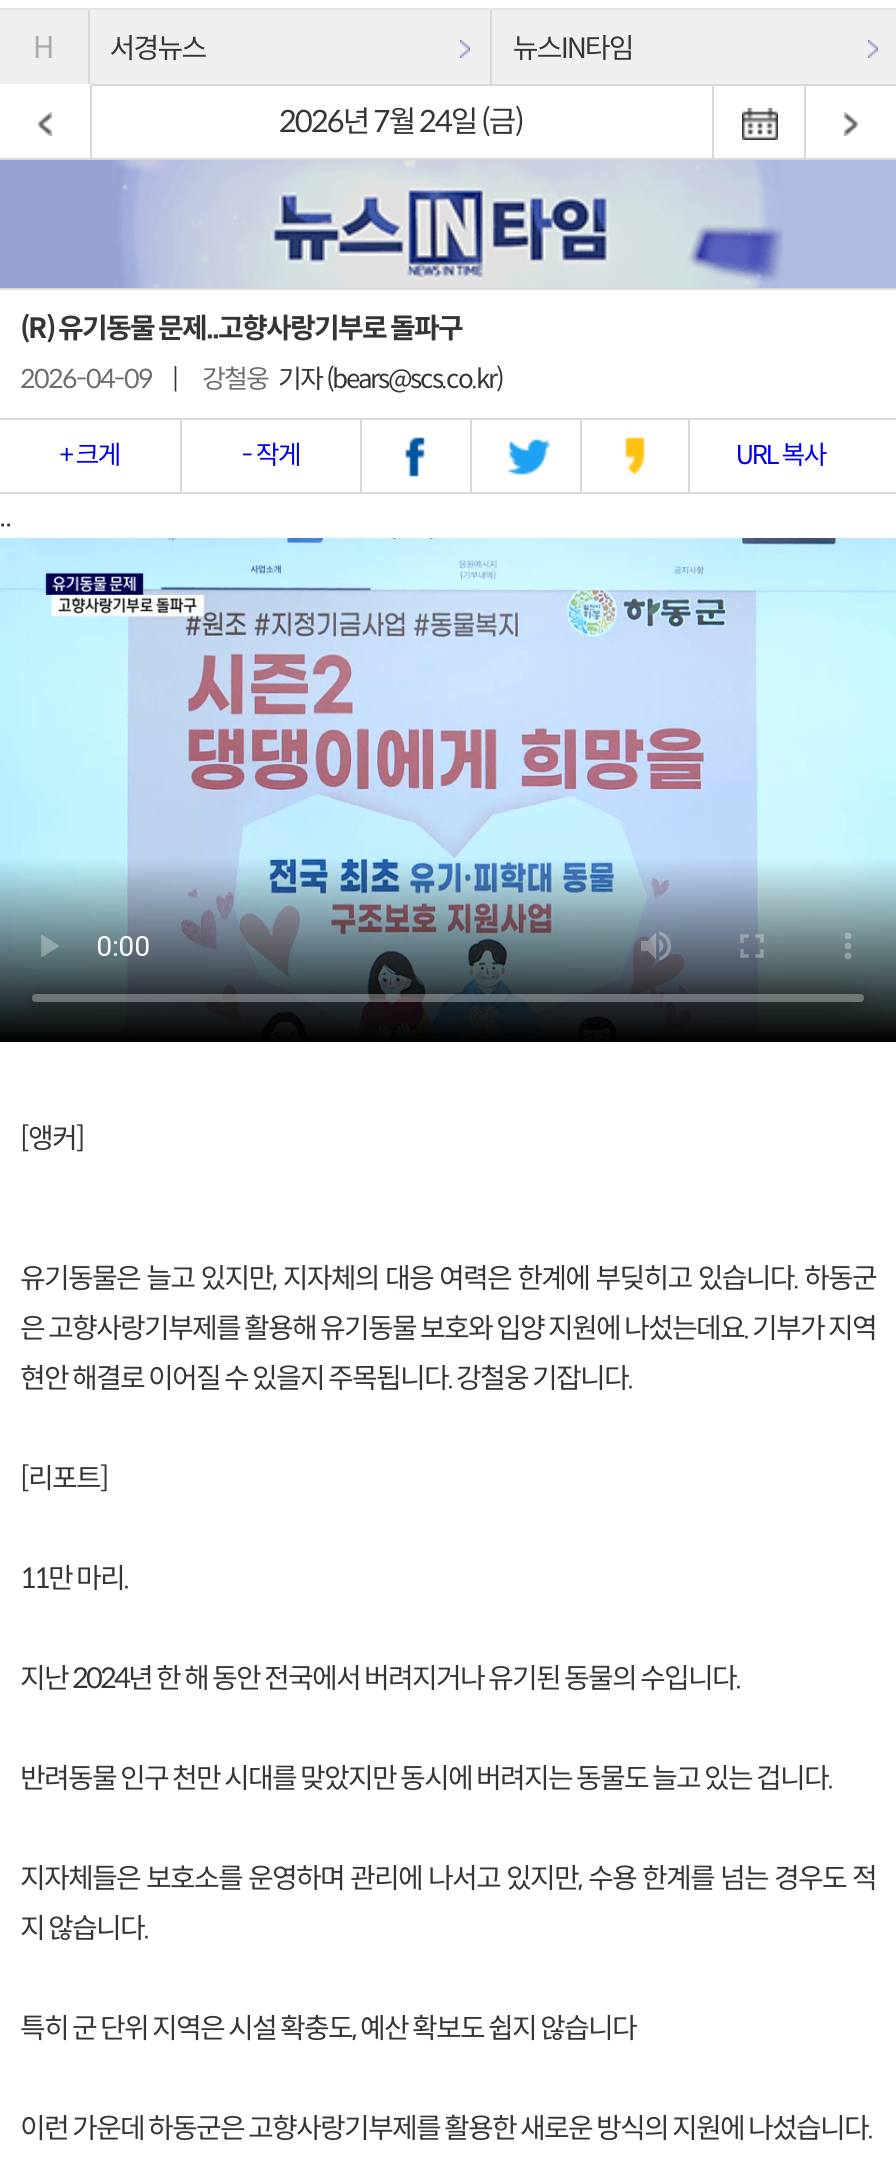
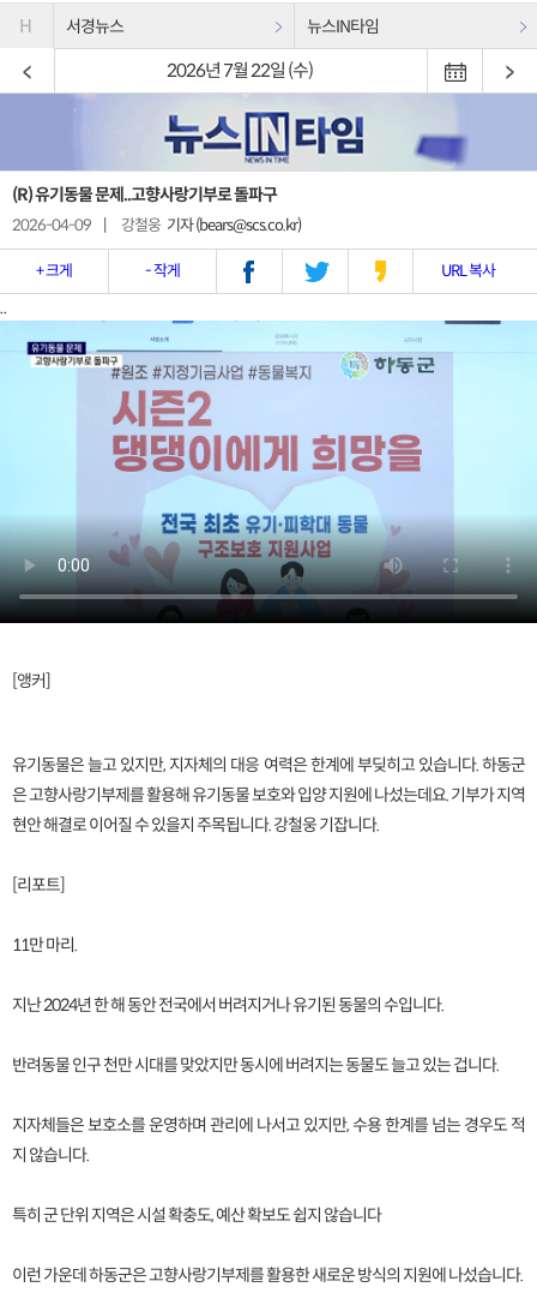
[279,103,523,141] 2026년 7월 24일 (금) -> [167,59,313,82] 2026년 7월 22일 (수)

